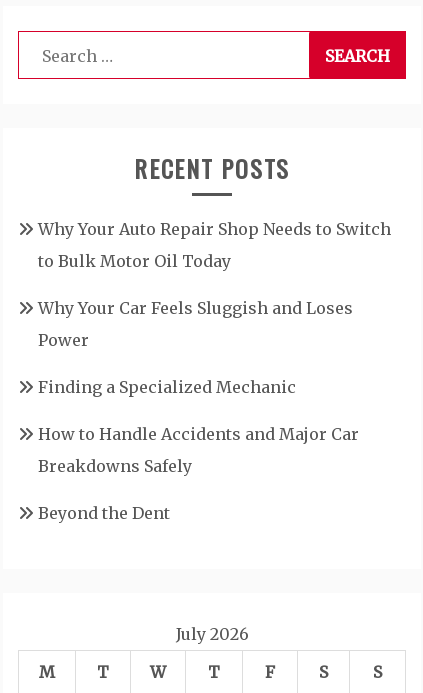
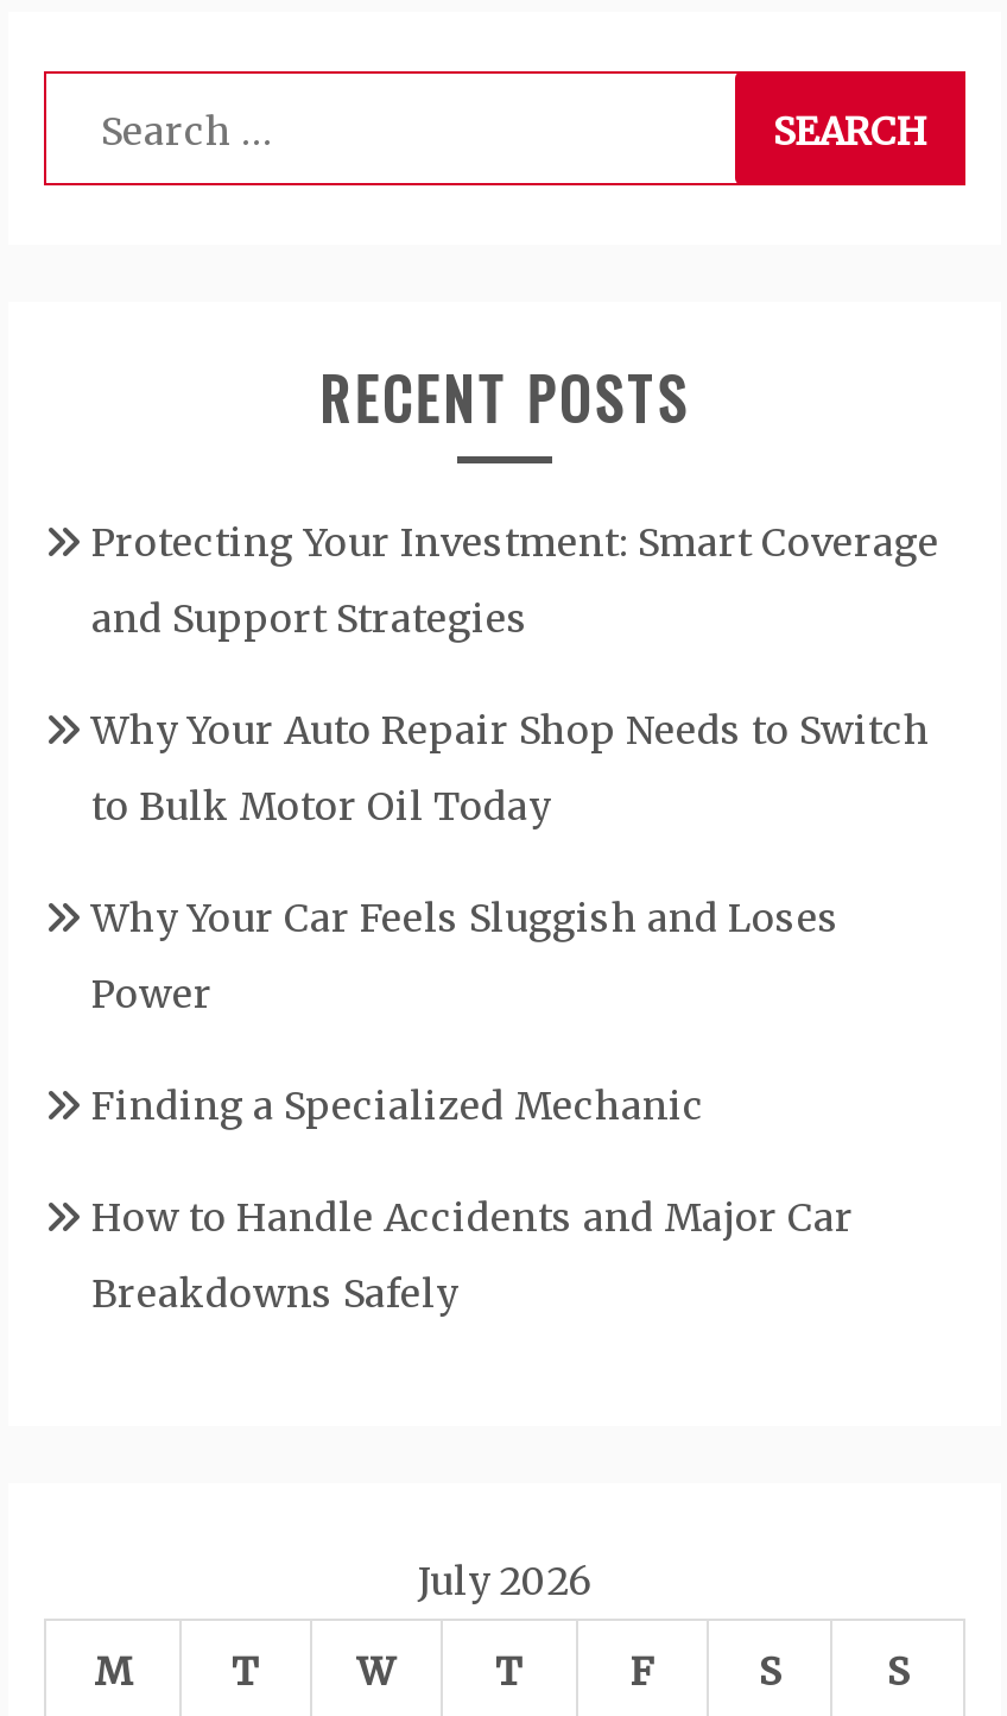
none -> [91,517,939,641] Protecting Your Investment: Smart Coverage | and Support Strategies
moved [38,219,391,476] -> [91,705,930,1316]: Why Your Auto Repair Shop Needs to Switch | to Bulk Motor Oil Today | Why Your Car Feels Sluggish and Loses | Power | Finding a Specialized Mechanic | How to Handle Accidents and Major Car | Breakdowns Safely
[38,503,170,523] Beyond the Dent -> none

